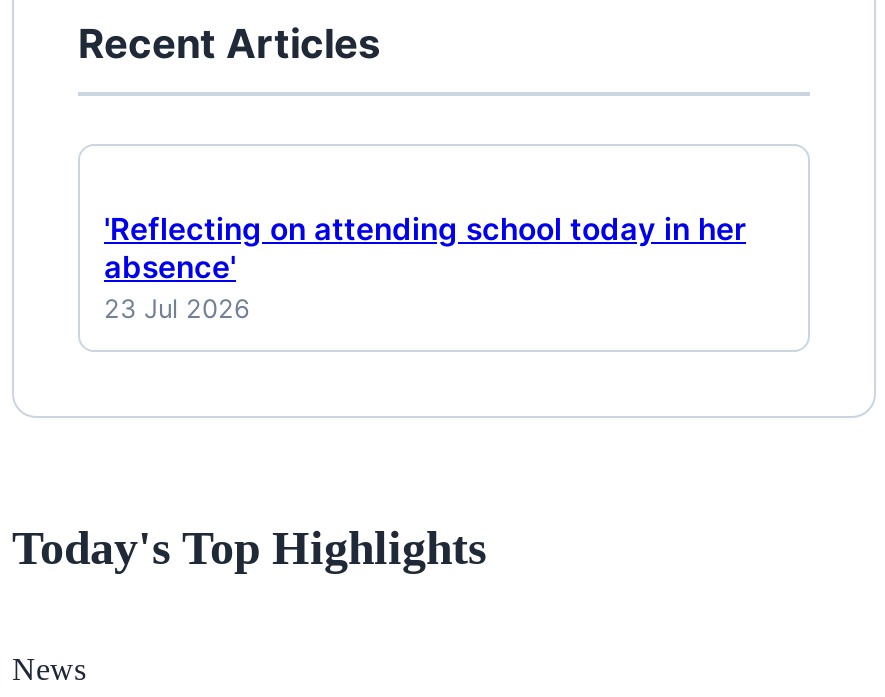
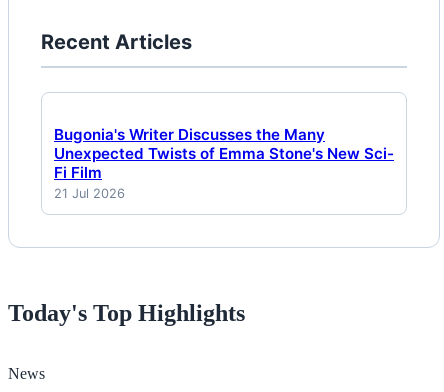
[104,210,746,324] 'Reflecting on attending school today in her | absence' | 23 Jul 2026 -> [54,125,394,201] Bugonia's Writer Discusses the Many | Unexpected Twists of Emma Stone's New Sci- | Fi Film | 21 Jul 2026

